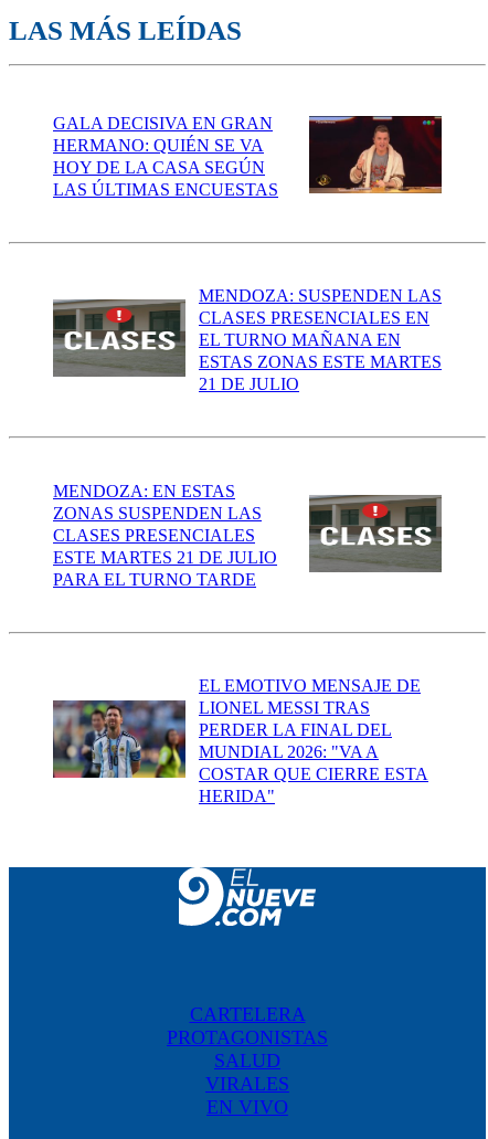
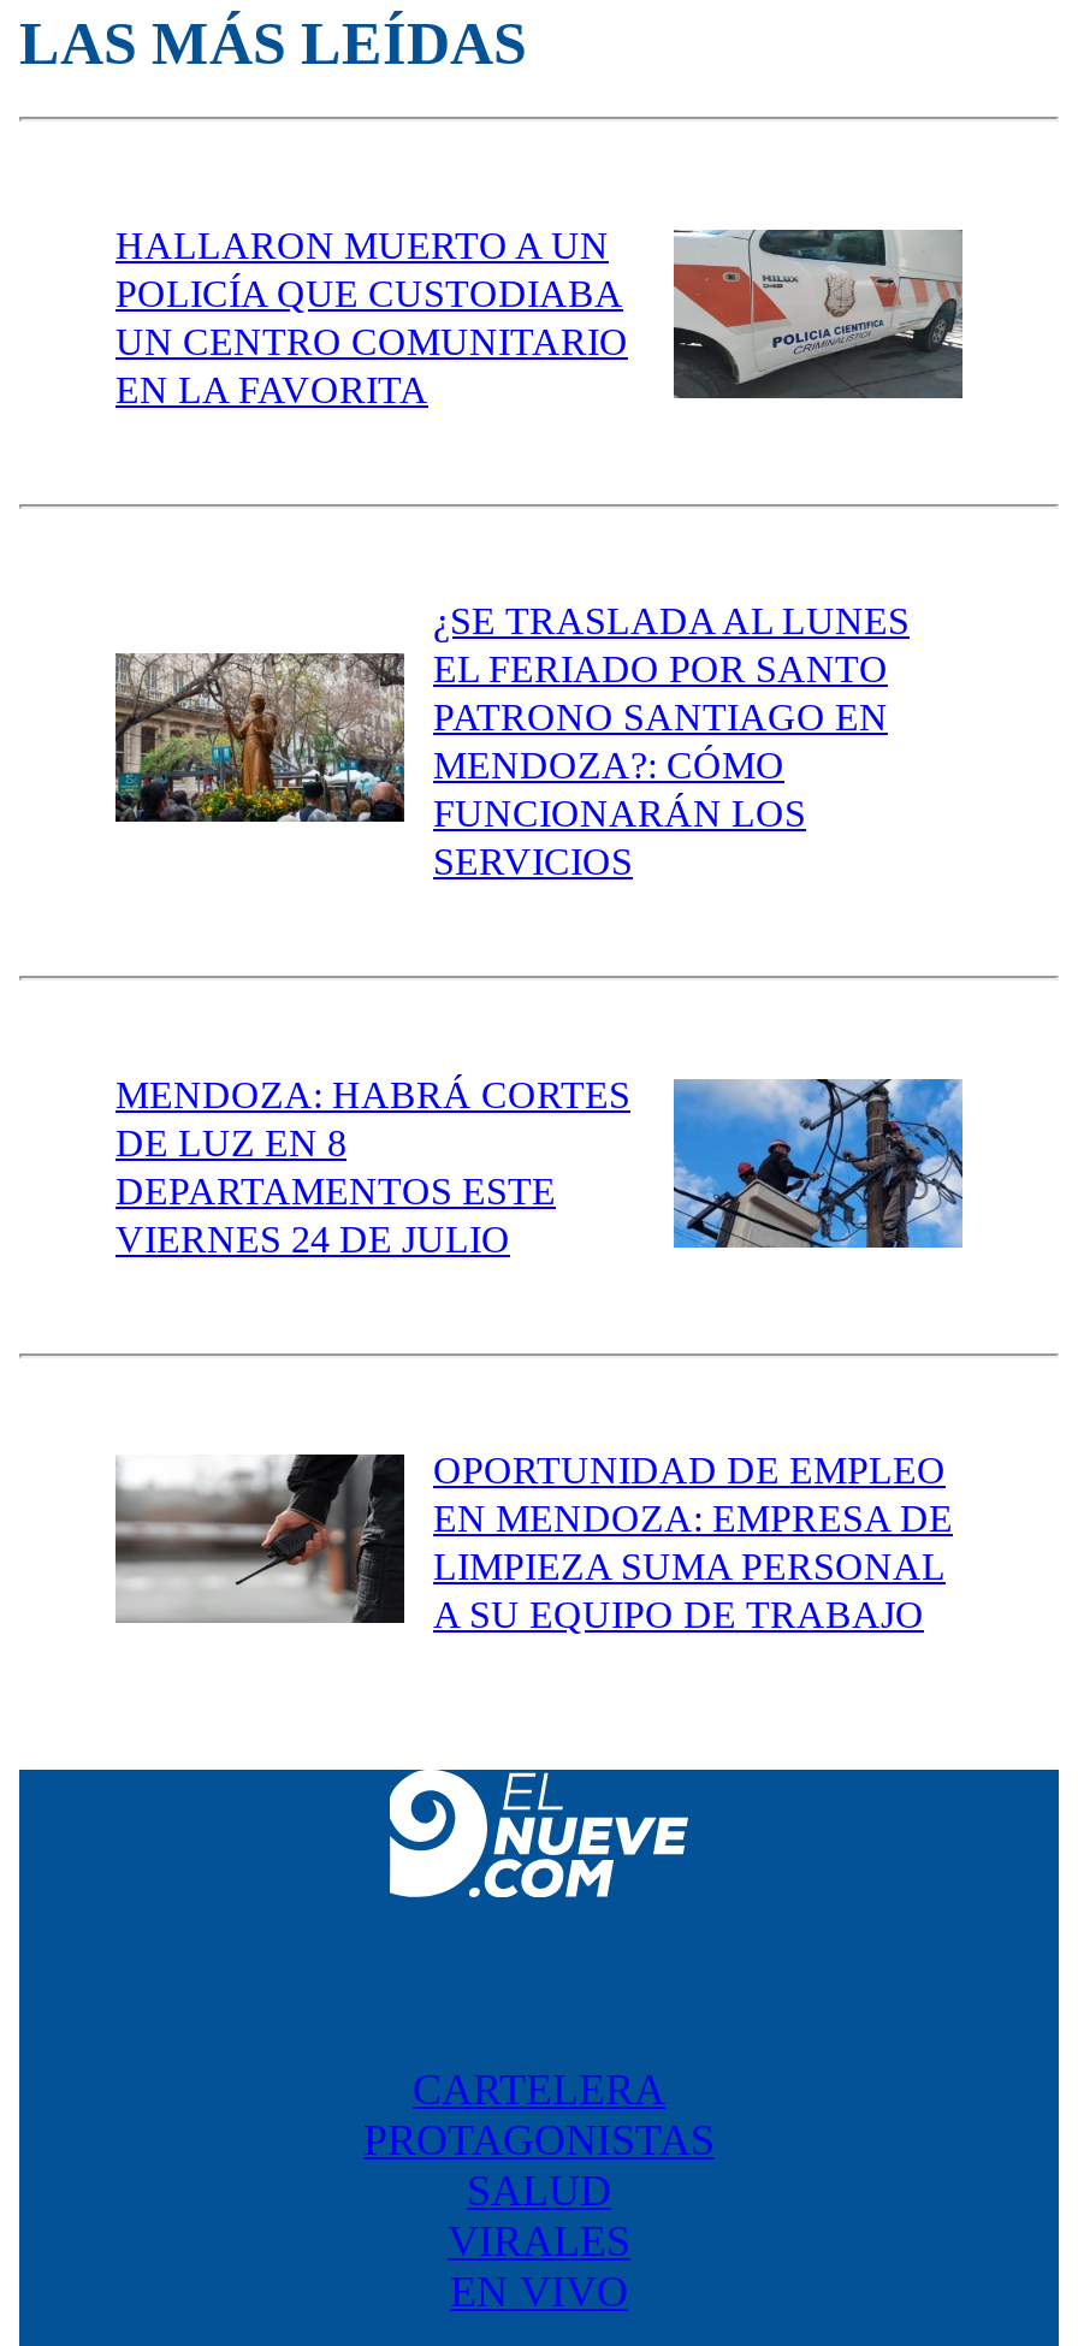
[53,113,442,199] [image] | GALA DECISIVA EN GRAN | HERMANO: QUIÉN SE VA | HOY DE LA CASA SEGÚN | LAS ÚLTIMAS ENCUESTAS -> [115,224,965,410] [image] | HALLARON MUERTO A UN | POLICÍA QUE CUSTODIABA | UN CENTRO COMUNITARIO | EN LA FAVORITA
[52,286,442,394] [image] | MENDOZA: SUSPENDEN LAS | CLASES PRESENCIALES EN | EL TURNO MAÑANA EN | ESTAS ZONAS ESTE MARTES | 21 DE JULIO -> [113,601,910,882] [image] | ¿SE TRASLADA AL LUNES | EL FERIADO POR SANTO | PATRONO SANTIAGO EN | MENDOZA?: CÓMO | FUNCIONARÁN LOS | SERVICIOS
[53,481,443,589] [image] | MENDOZA: EN ESTAS | ZONAS SUSPENDEN LAS | CLASES PRESENCIALES | ESTE MARTES 21 DE JULIO | PARA EL TURNO TARDE -> [115,1055,965,1259] [image] | MENDOZA: HABRÁ CORTES | DE LUZ EN 8 | DEPARTAMENTOS ESTE | VIERNES 24 DE JULIO
[53,676,428,806] [image] | EL EMOTIVO MENSAJE DE | LIONEL MESSI TRAS | PERDER LA FINAL DEL | MUNDIAL 2026: "VA A | COSTAR QUE CIERRE ESTA | HERIDA" -> [115,1450,953,1635] [image] | OPORTUNIDAD DE EMPLEO | EN MENDOZA: EMPRESA DE | LIMPIEZA SUMA PERSONAL | A SU EQUIPO DE TRABAJO

